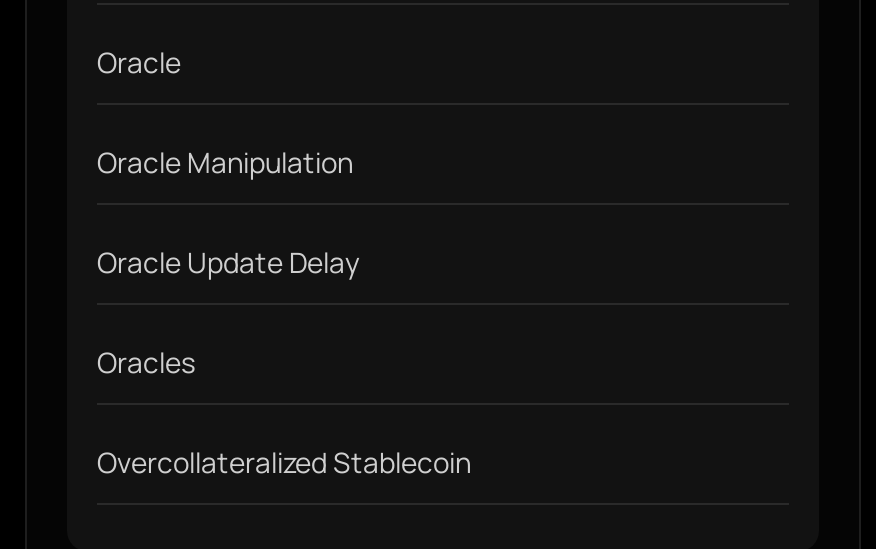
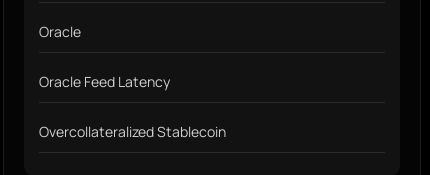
[97,143,359,381] Oracle Manipulation | Oracle Update Delay | Oracles -> [39,72,170,91] Oracle Feed Latency

